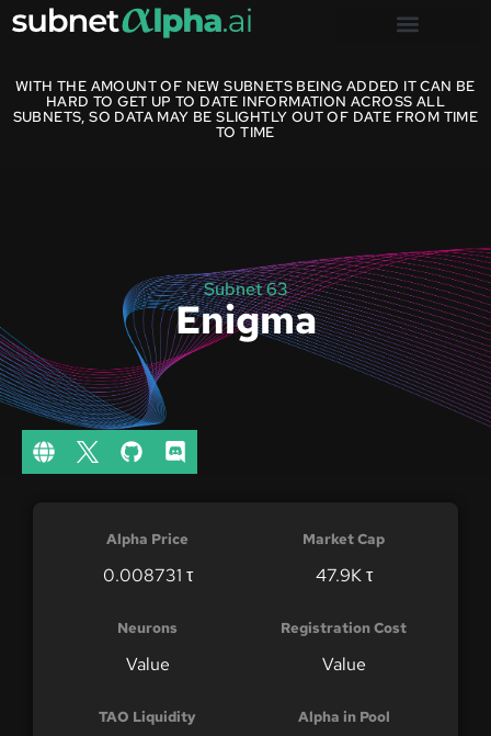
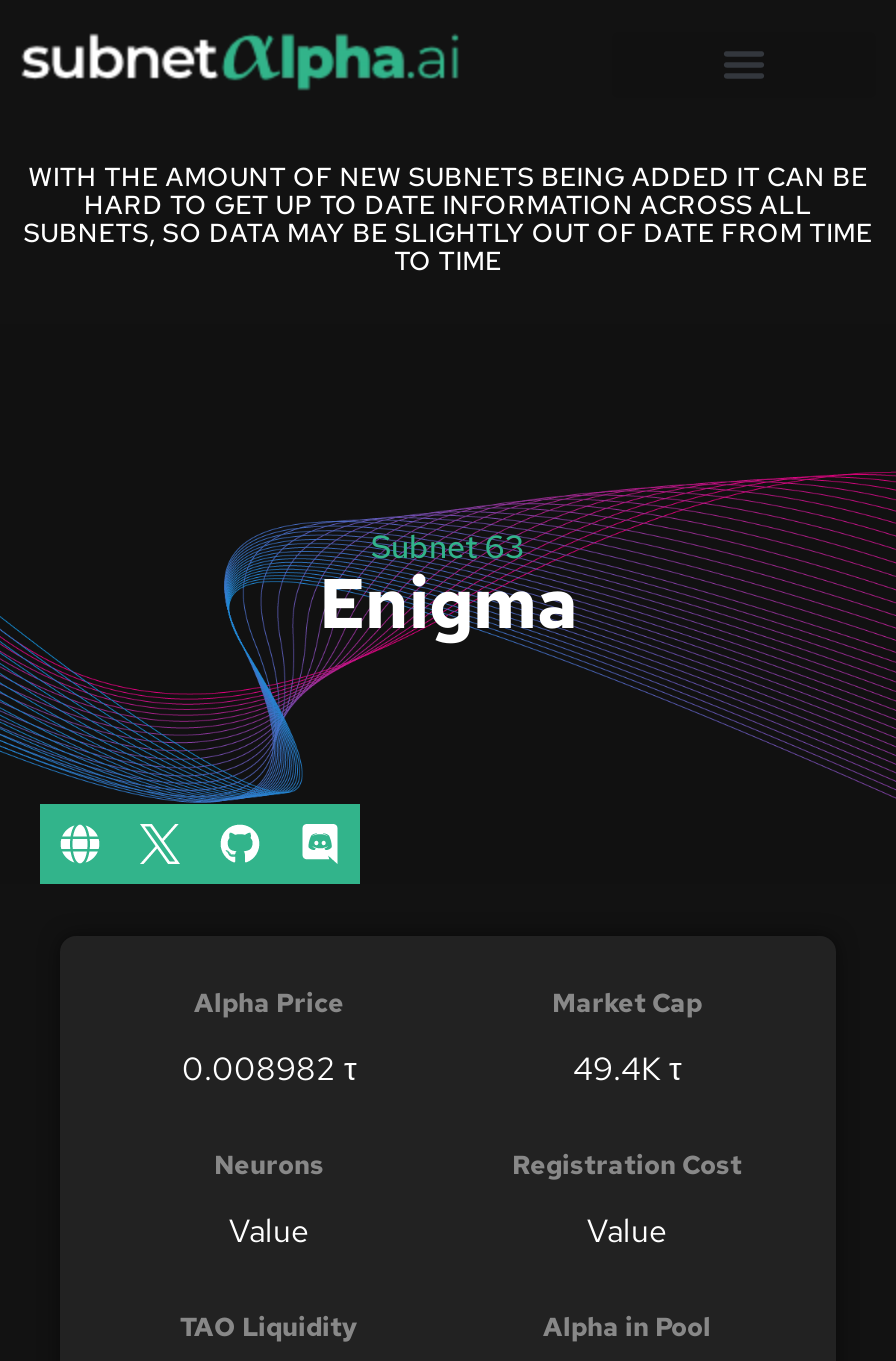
[102,564,192,587] 0.008731 τ -> [182,1049,356,1091] 0.008982 τ
[315,564,372,587] 47.9K τ -> [573,1049,681,1091] 49.4K τ

